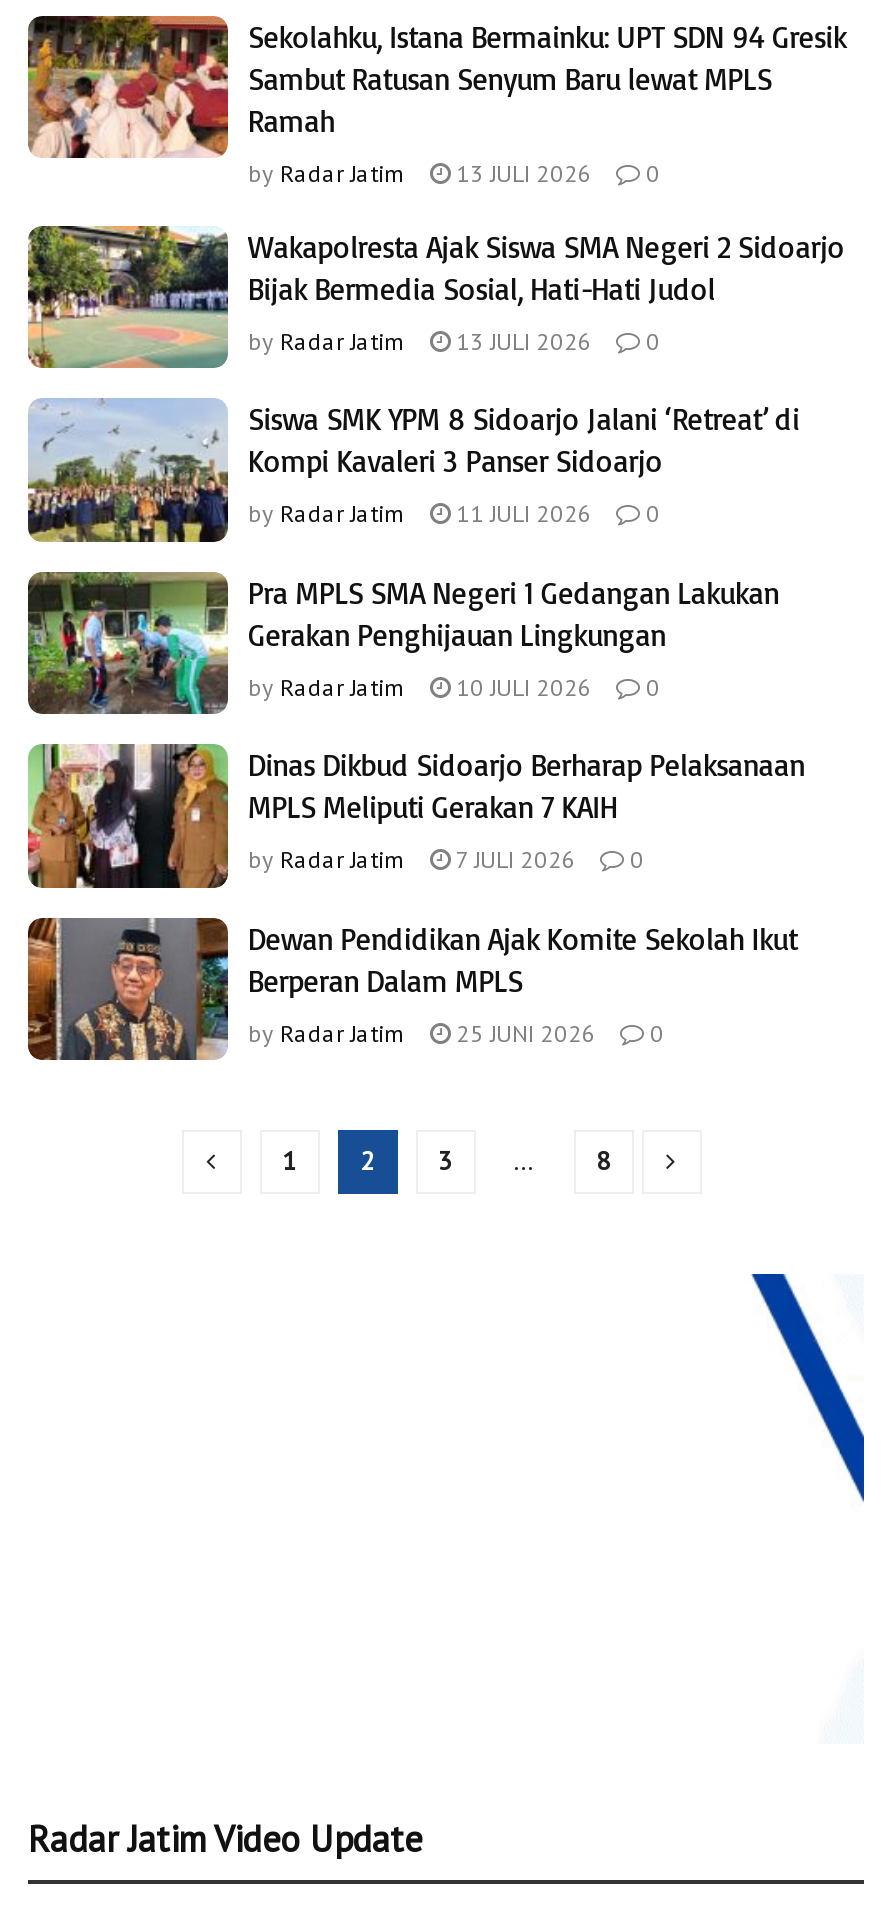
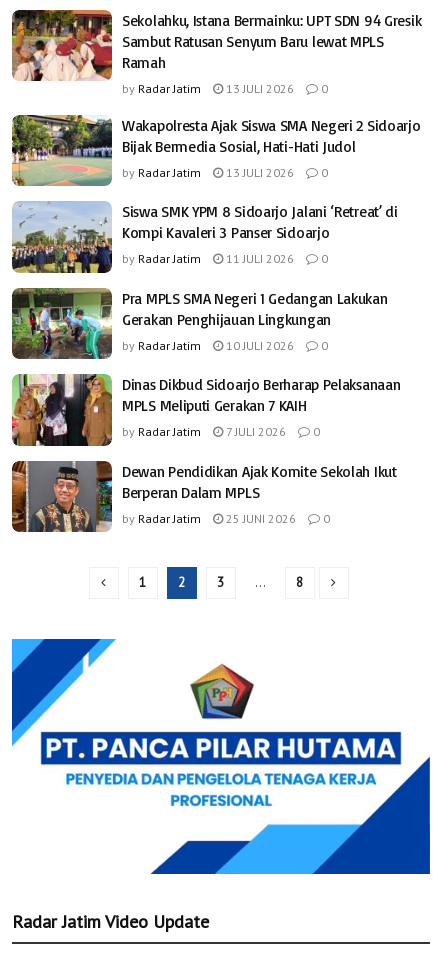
none -> [11,638,431,875] [image]

